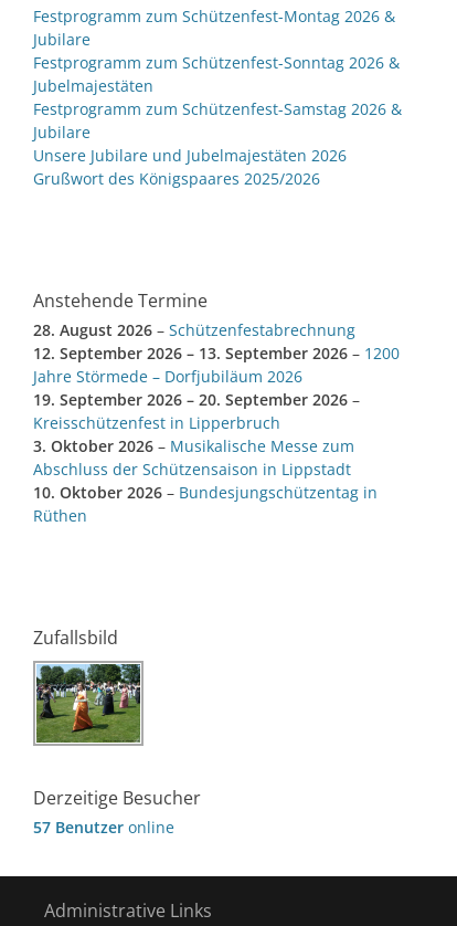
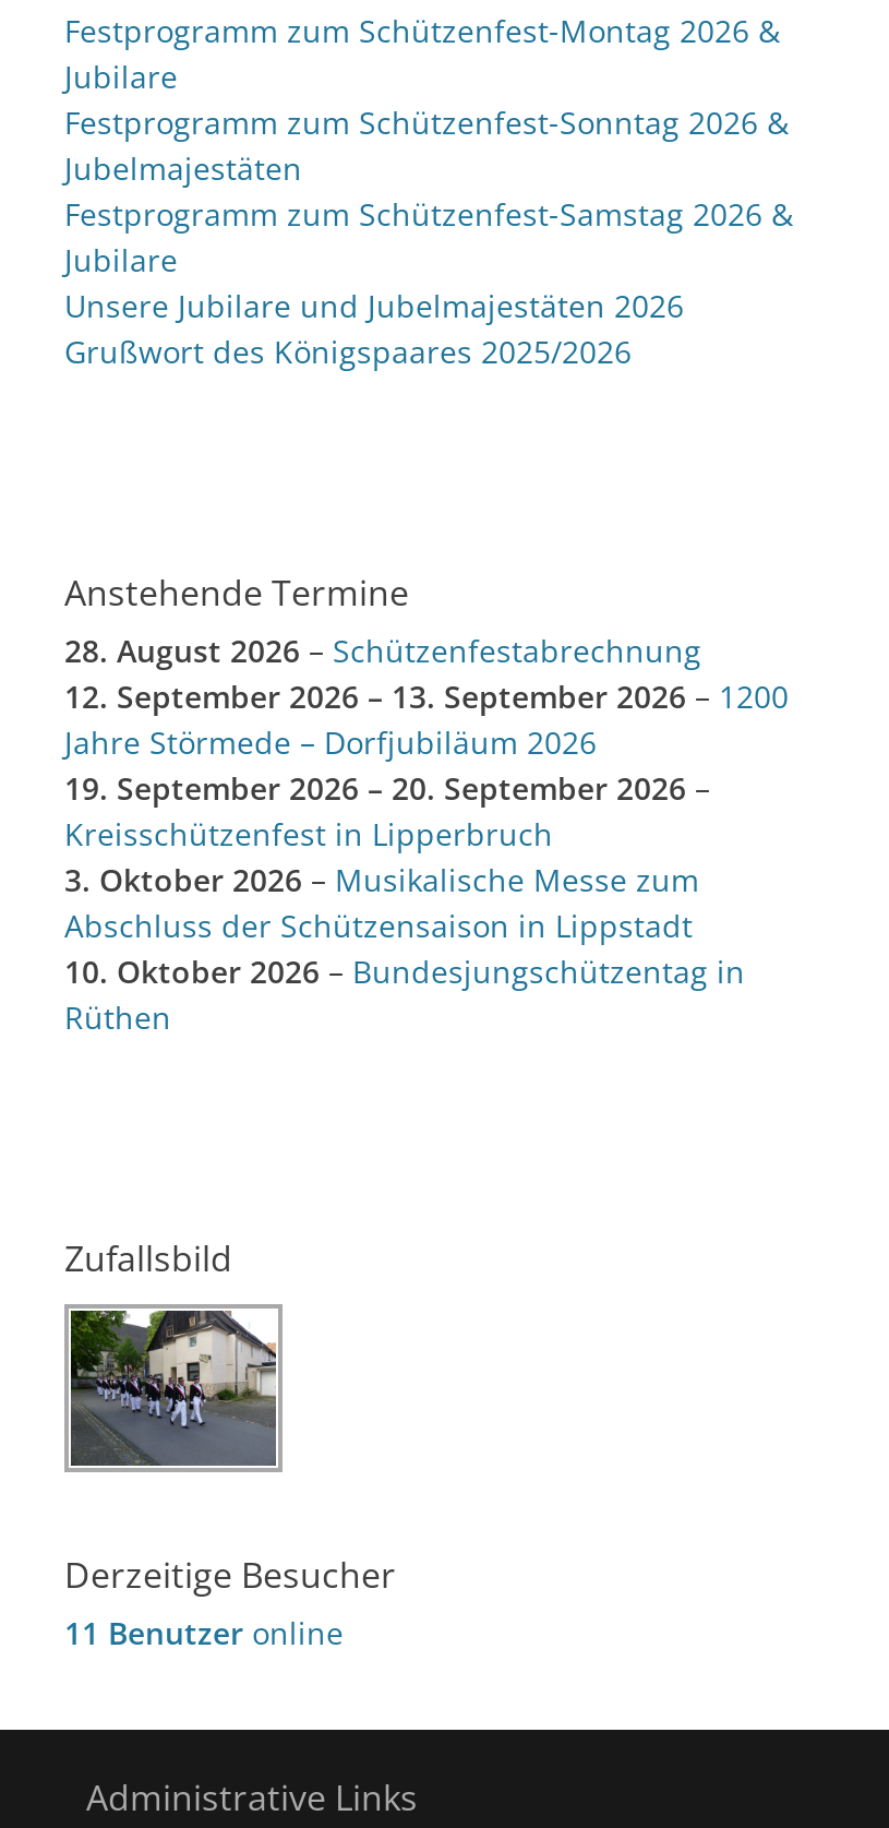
[35,663,141,743] [image] -> [69,1309,278,1466] [image]
[33,816,174,837] 57 Benutzer online -> [64,1611,344,1652] 11 Benutzer online

